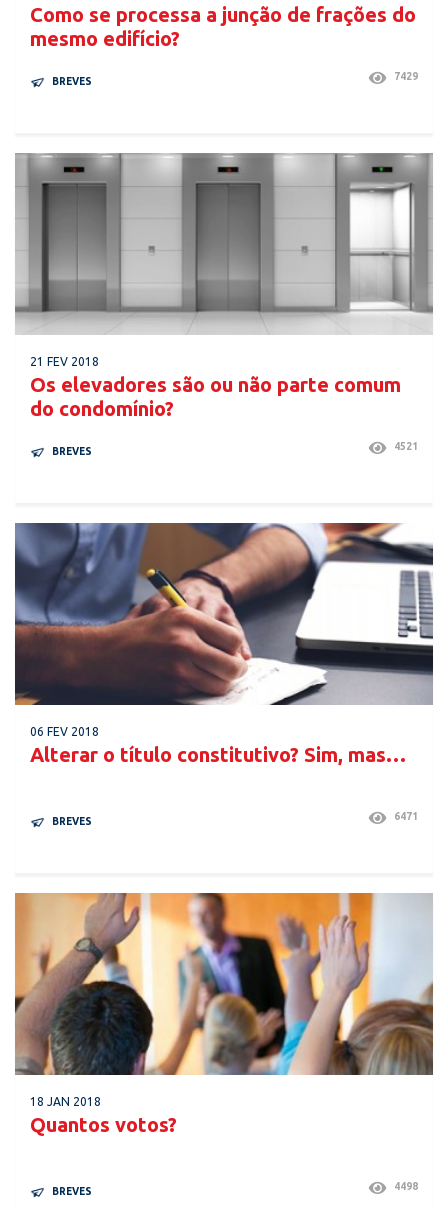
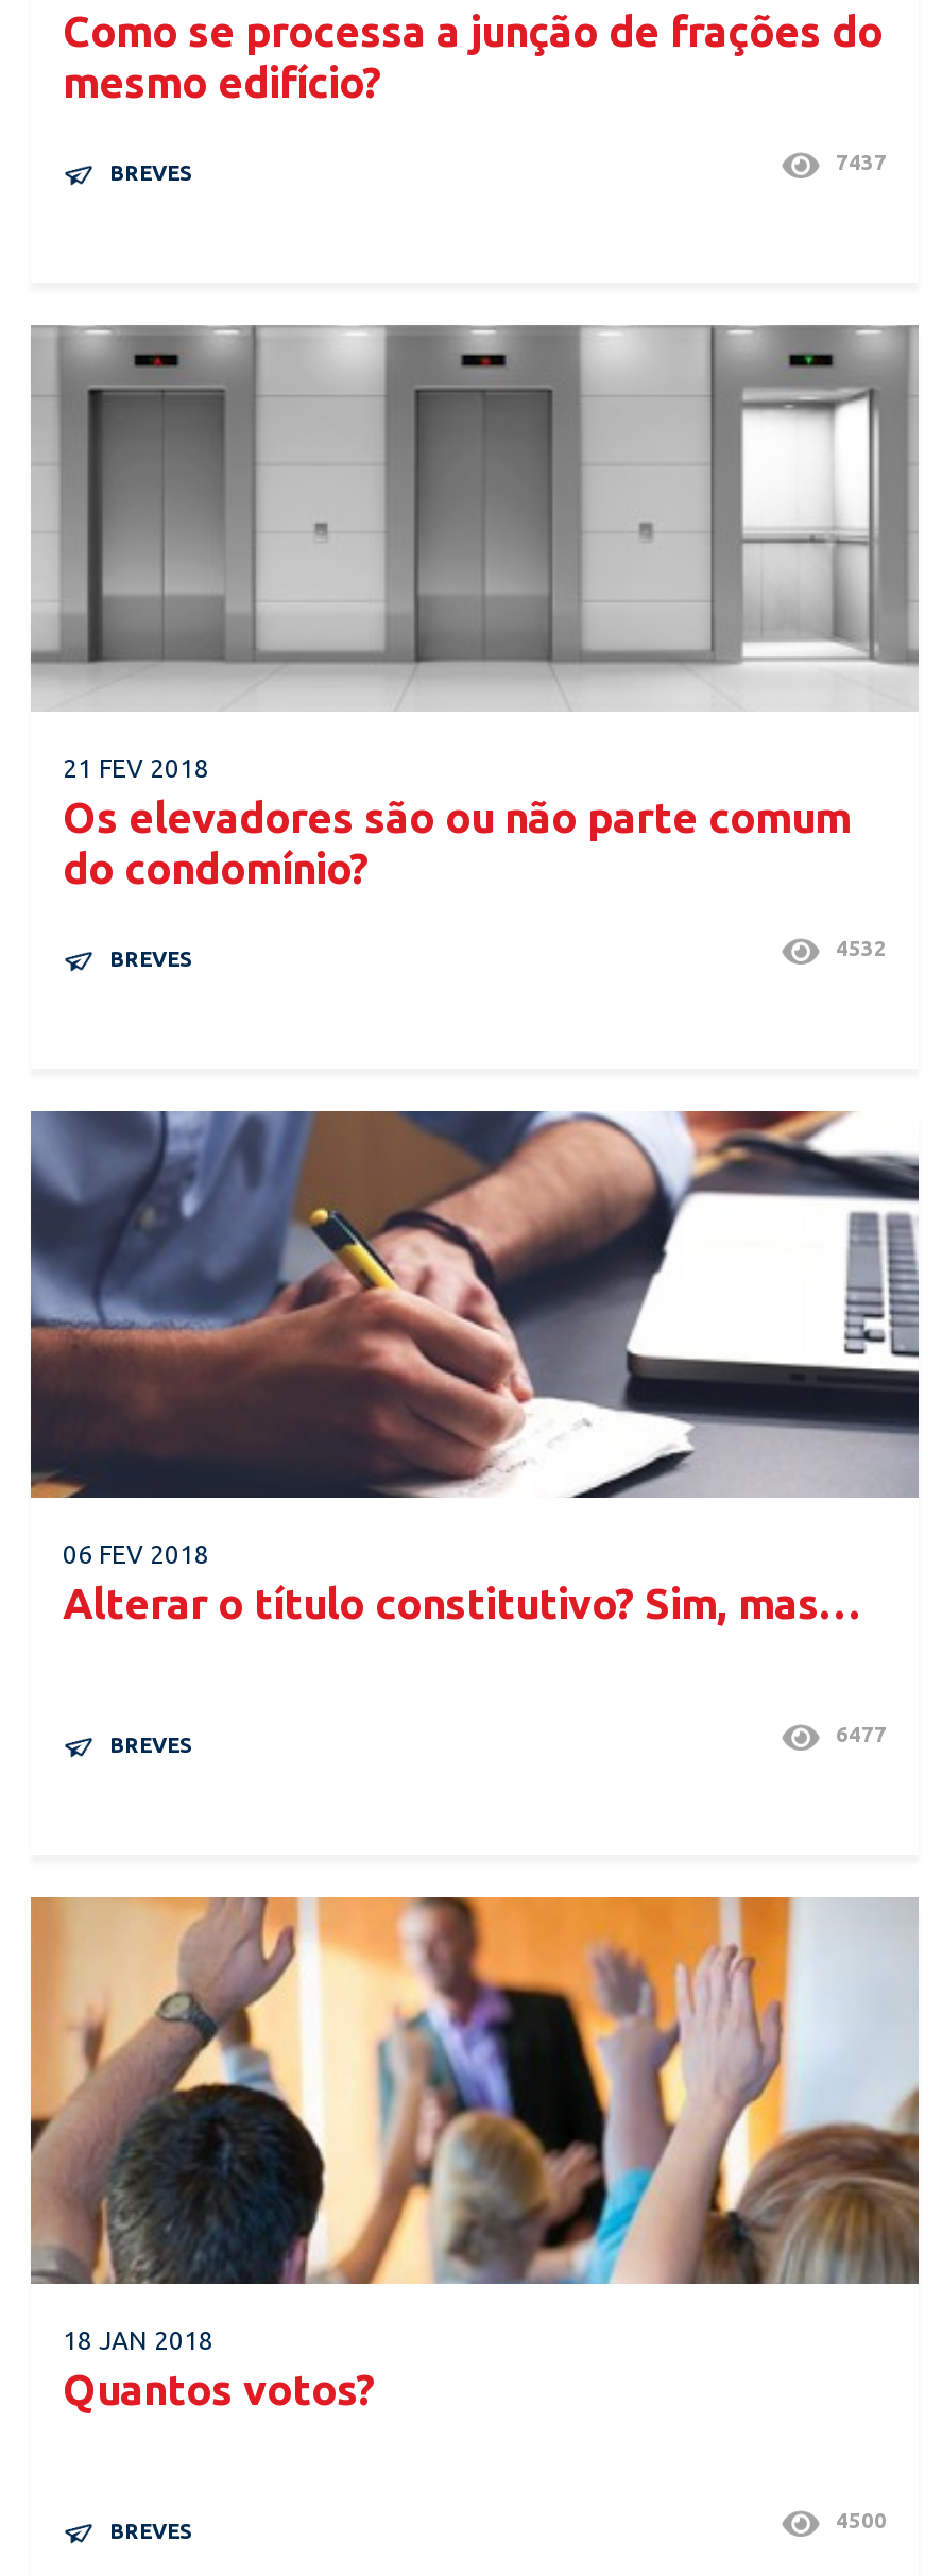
[392,71,418,82] 7429 -> [832,151,887,174] 7437
[392,441,418,452] 4521 -> [832,937,887,960] 4532
[392,811,418,822] 6471 -> [832,1723,887,1746] 6477
[392,1181,418,1192] 4498 -> [832,2509,887,2532] 4500

